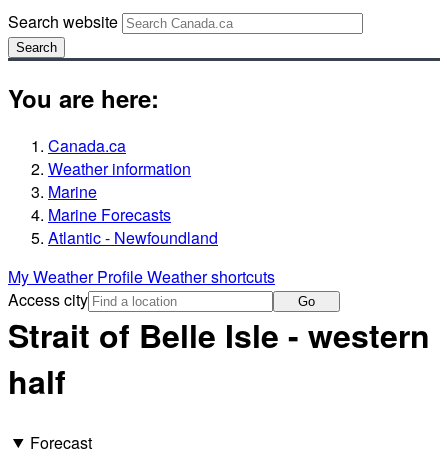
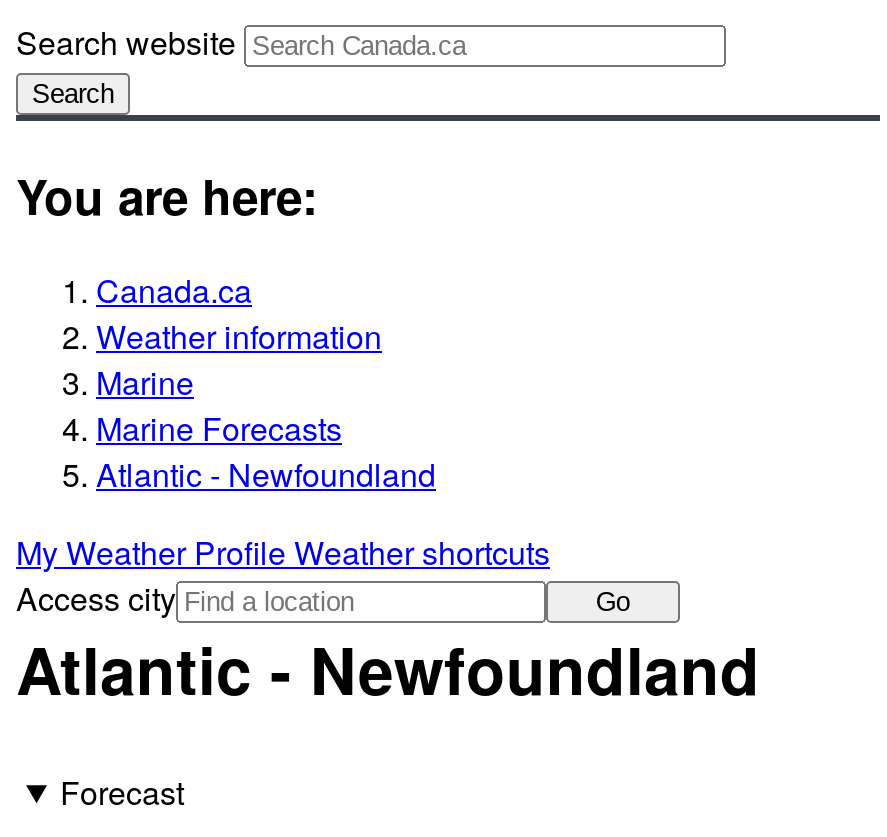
[8,312,430,404] Strait of Belle Isle - western | half -> [16,624,760,716] Atlantic - Newfoundland

